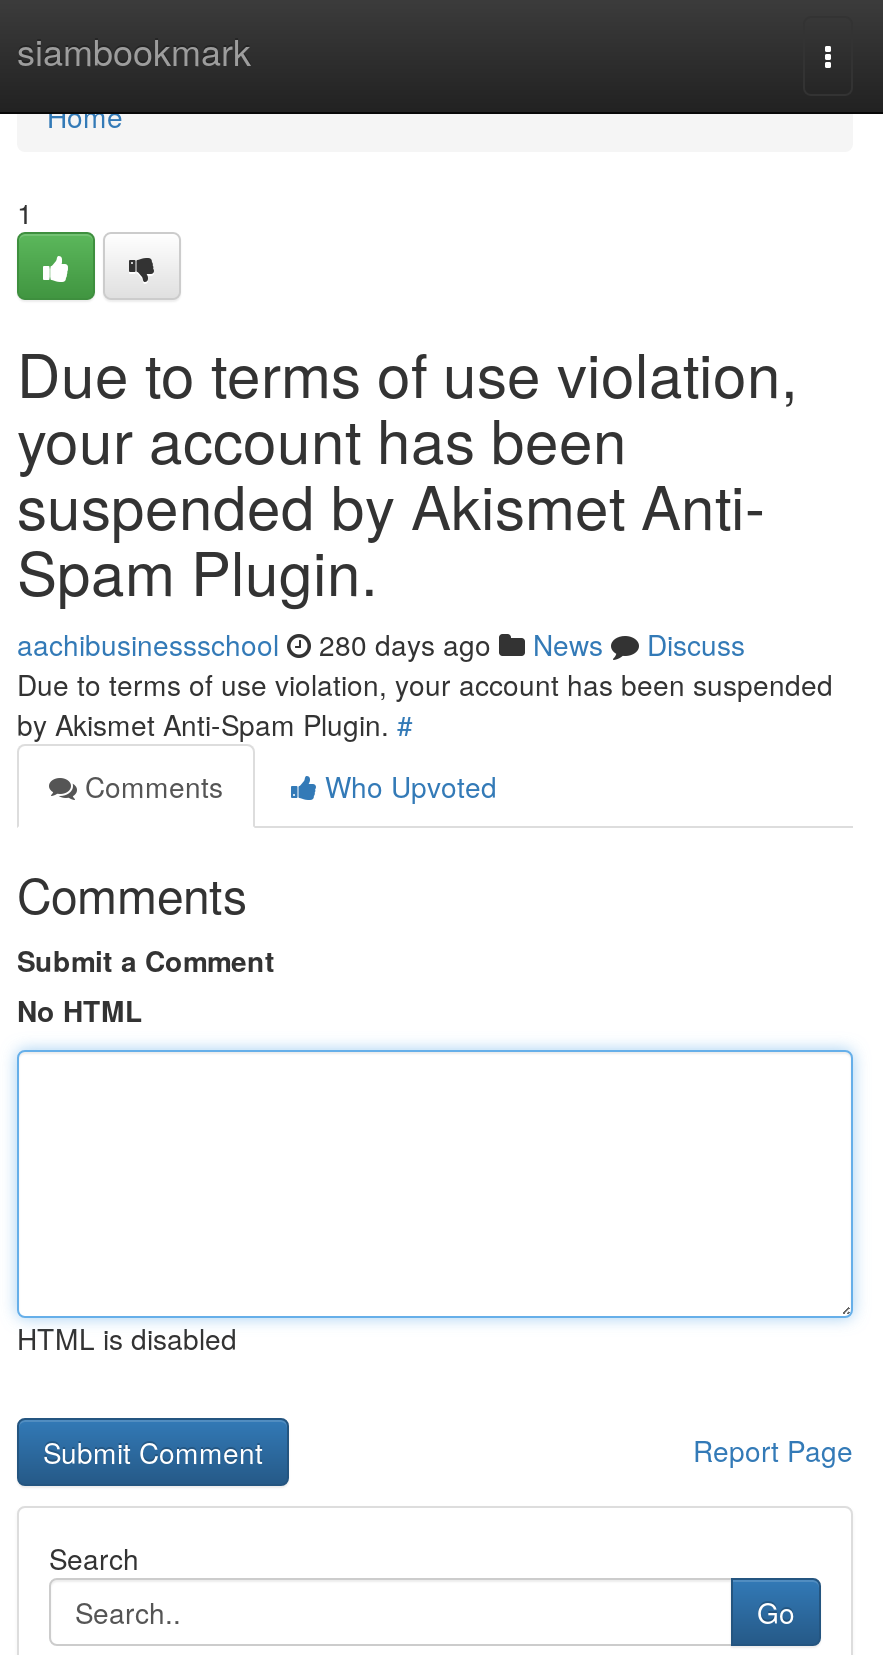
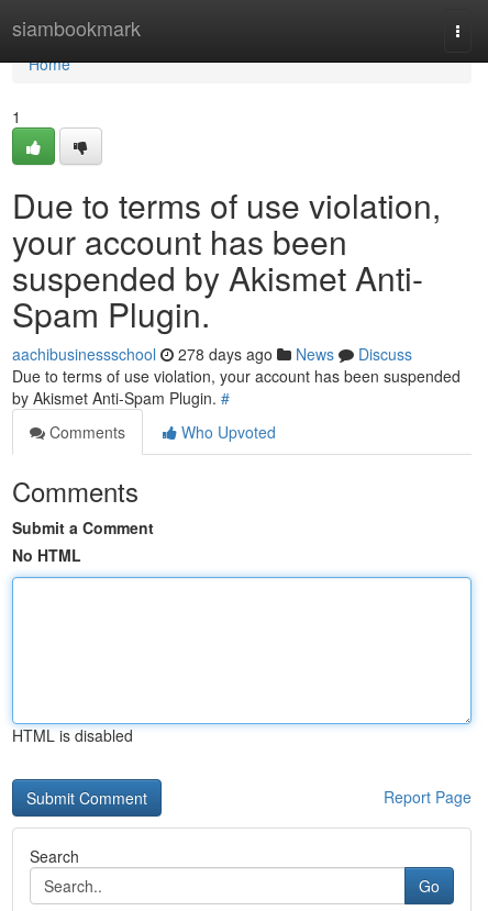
[17,624,745,664] aachibusinessschool 280 days ago News Discuss -> [12,343,412,365] aachibusinessschool 278 days ago News Discuss

